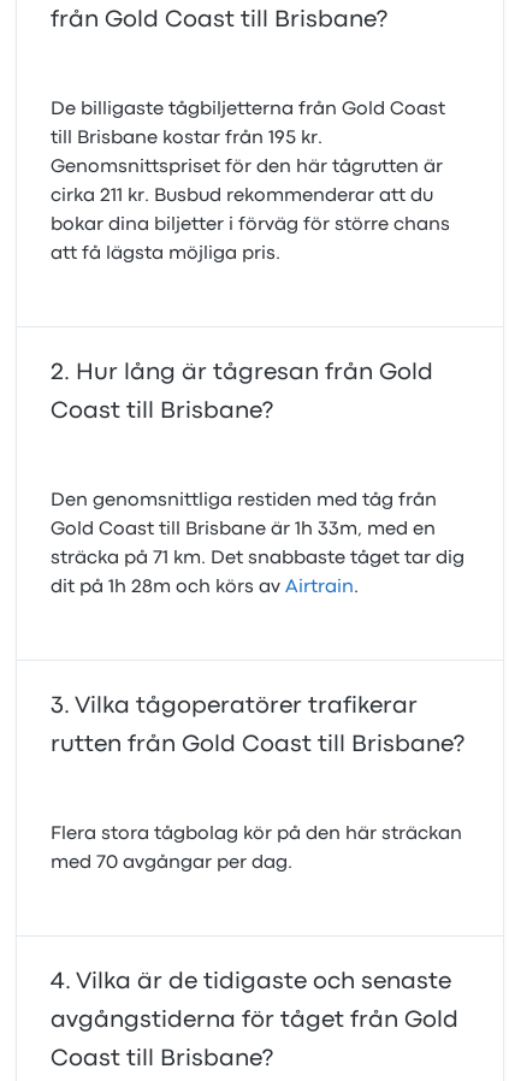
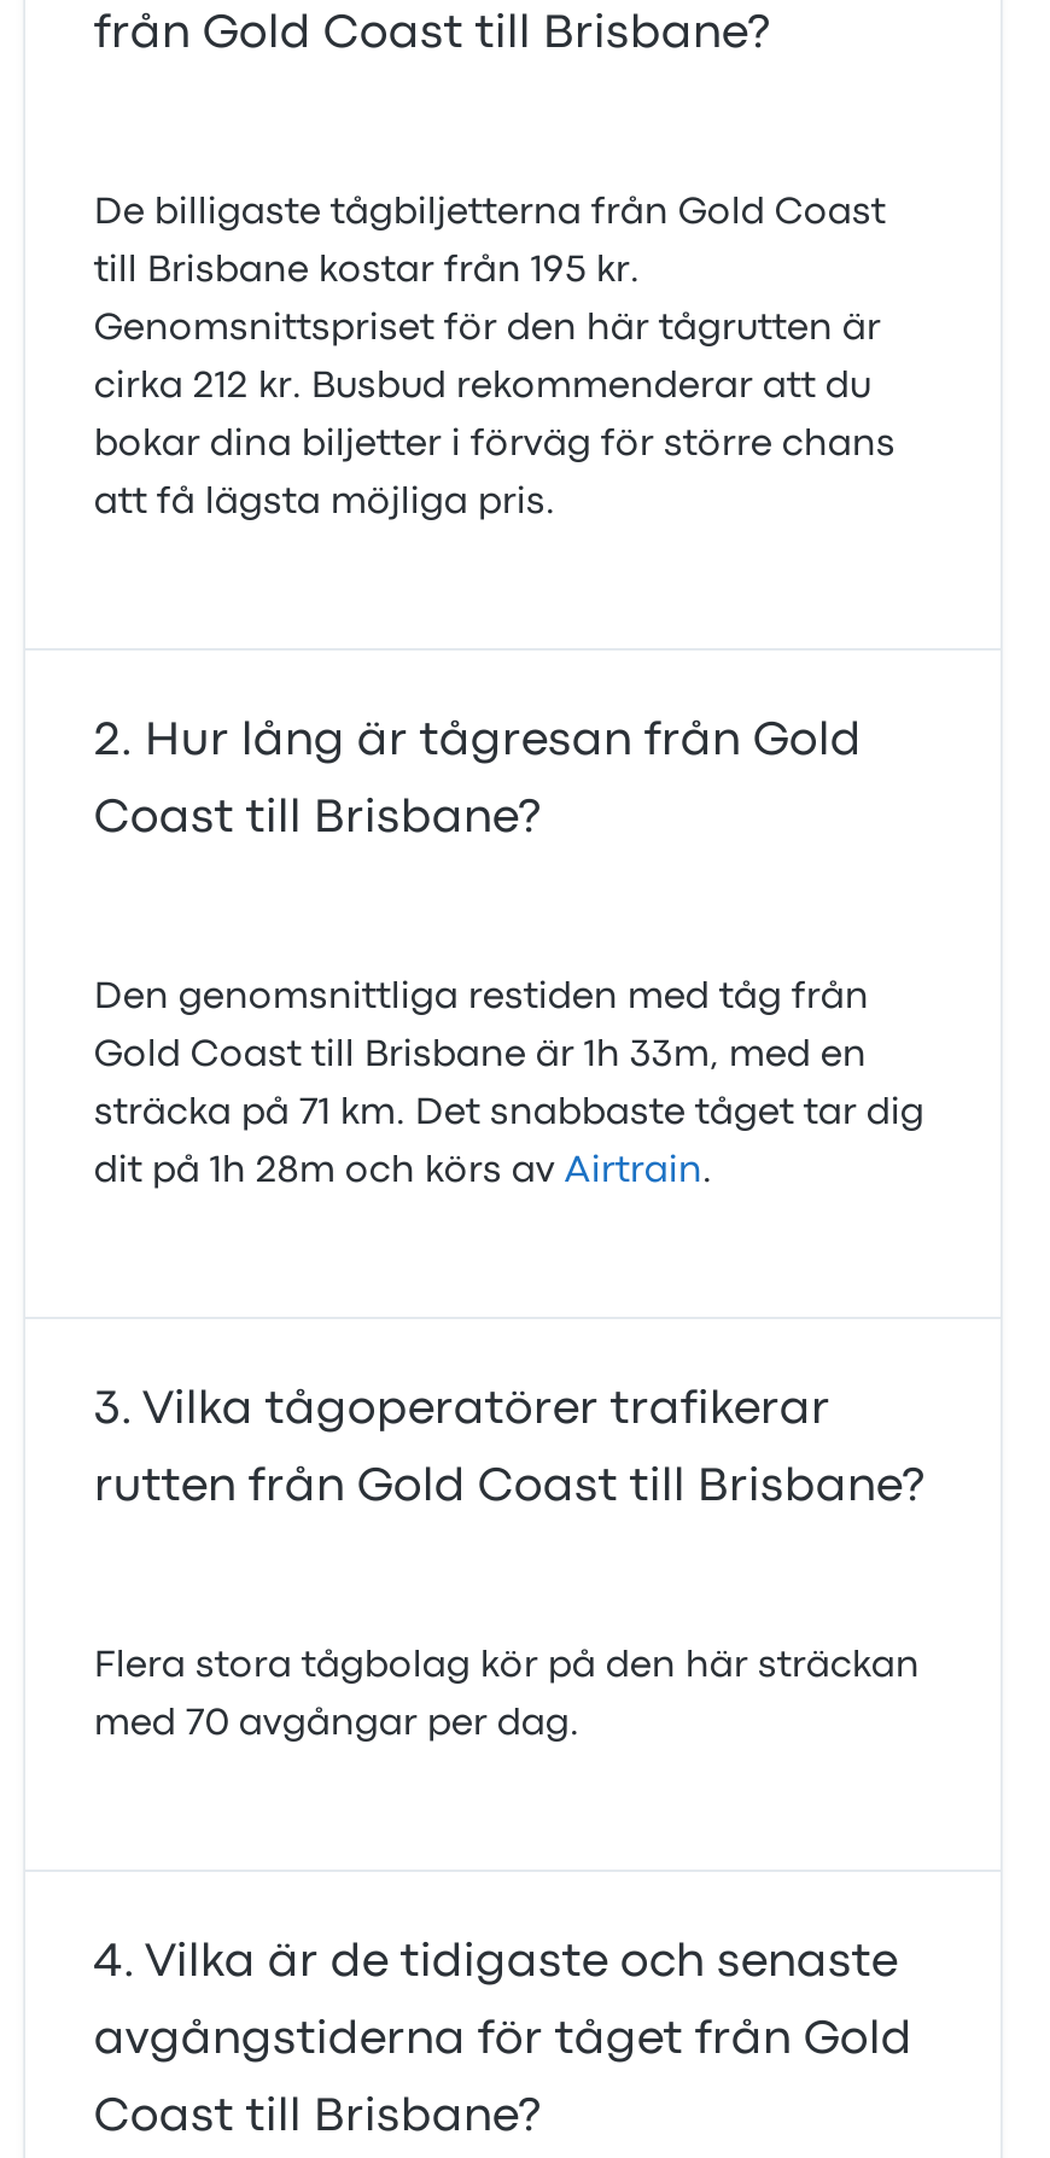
[51,188,434,205] cirka 211 kr. Busbud rekommenderar att du -> [94,371,871,404] cirka 212 kr. Busbud rekommenderar att du

